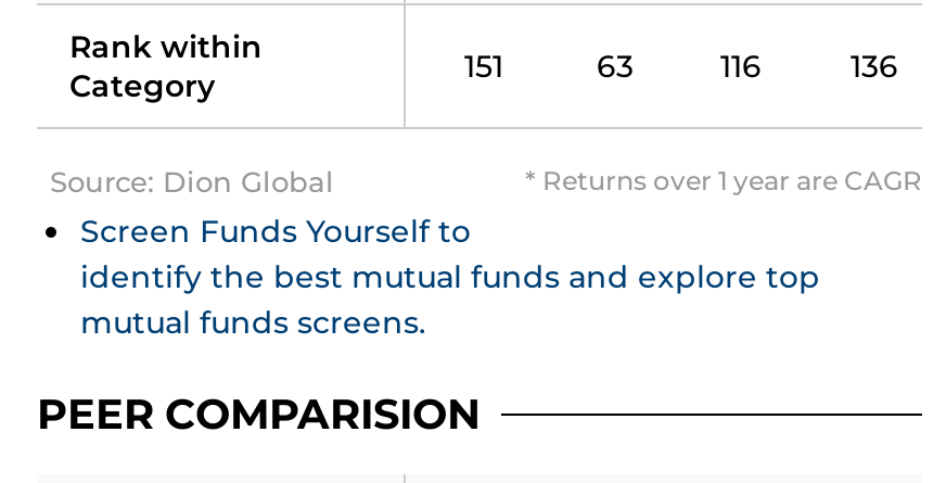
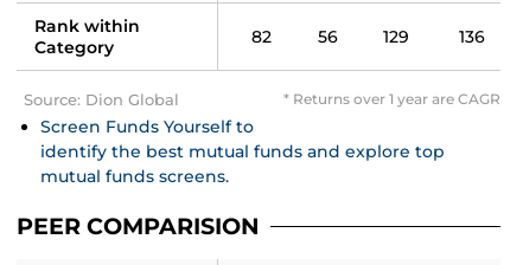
[464,46,503,85] 151 -> [251,26,272,47] 82
[597,46,634,85] 63 -> [318,26,338,47] 56
[720,46,762,85] 116 -> [383,26,409,47] 129

